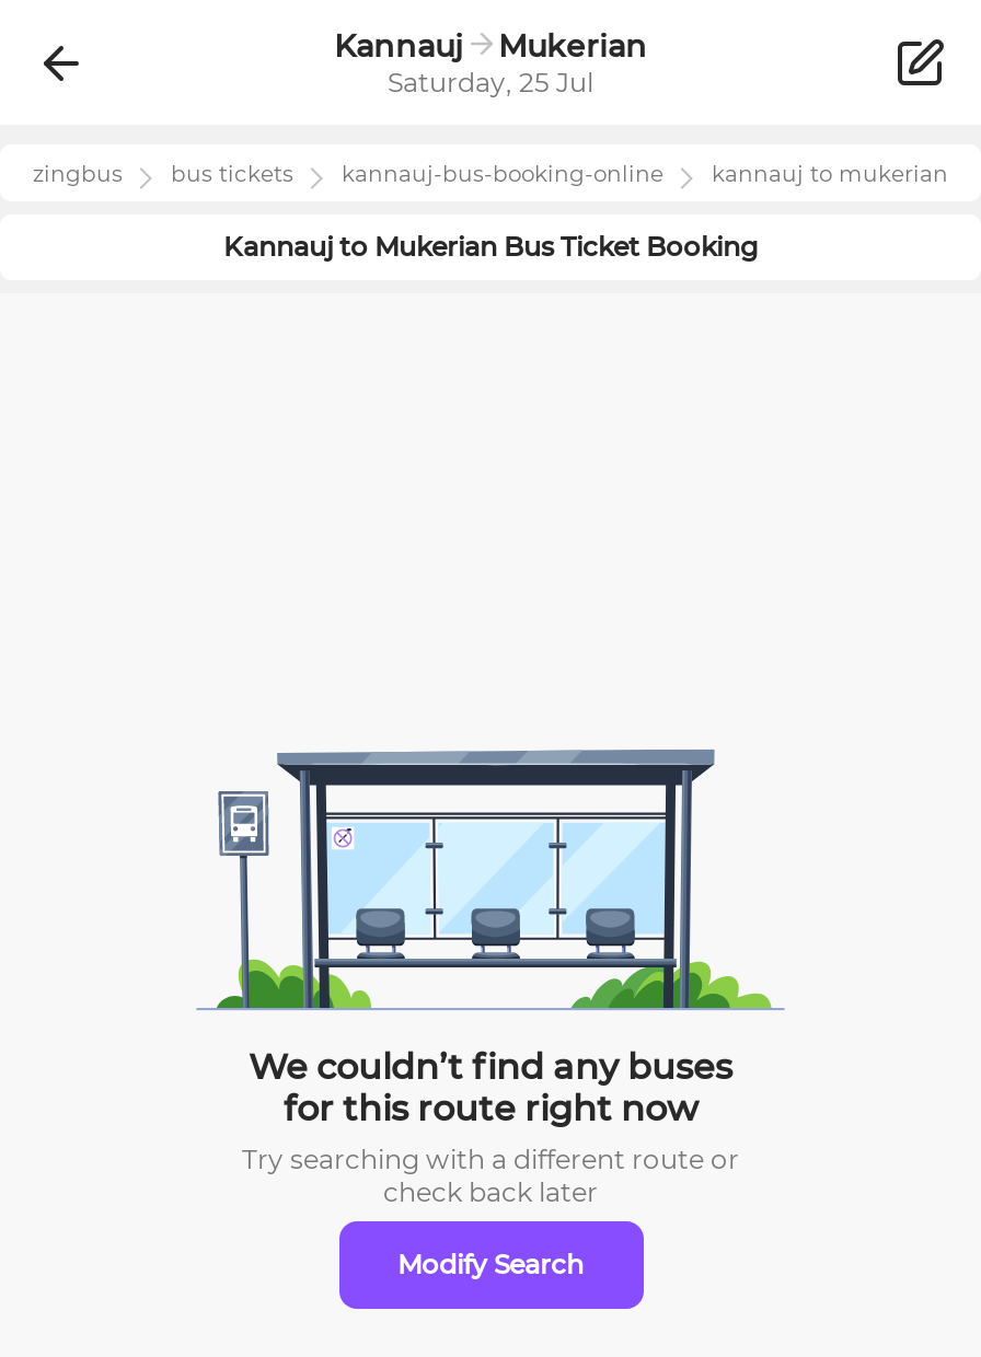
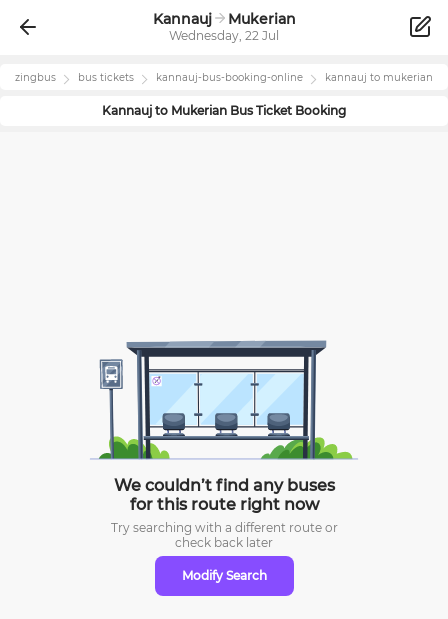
[388,66,593,98] Saturday, 25 Jul -> [169,28,279,43] Wednesday, 22 Jul

